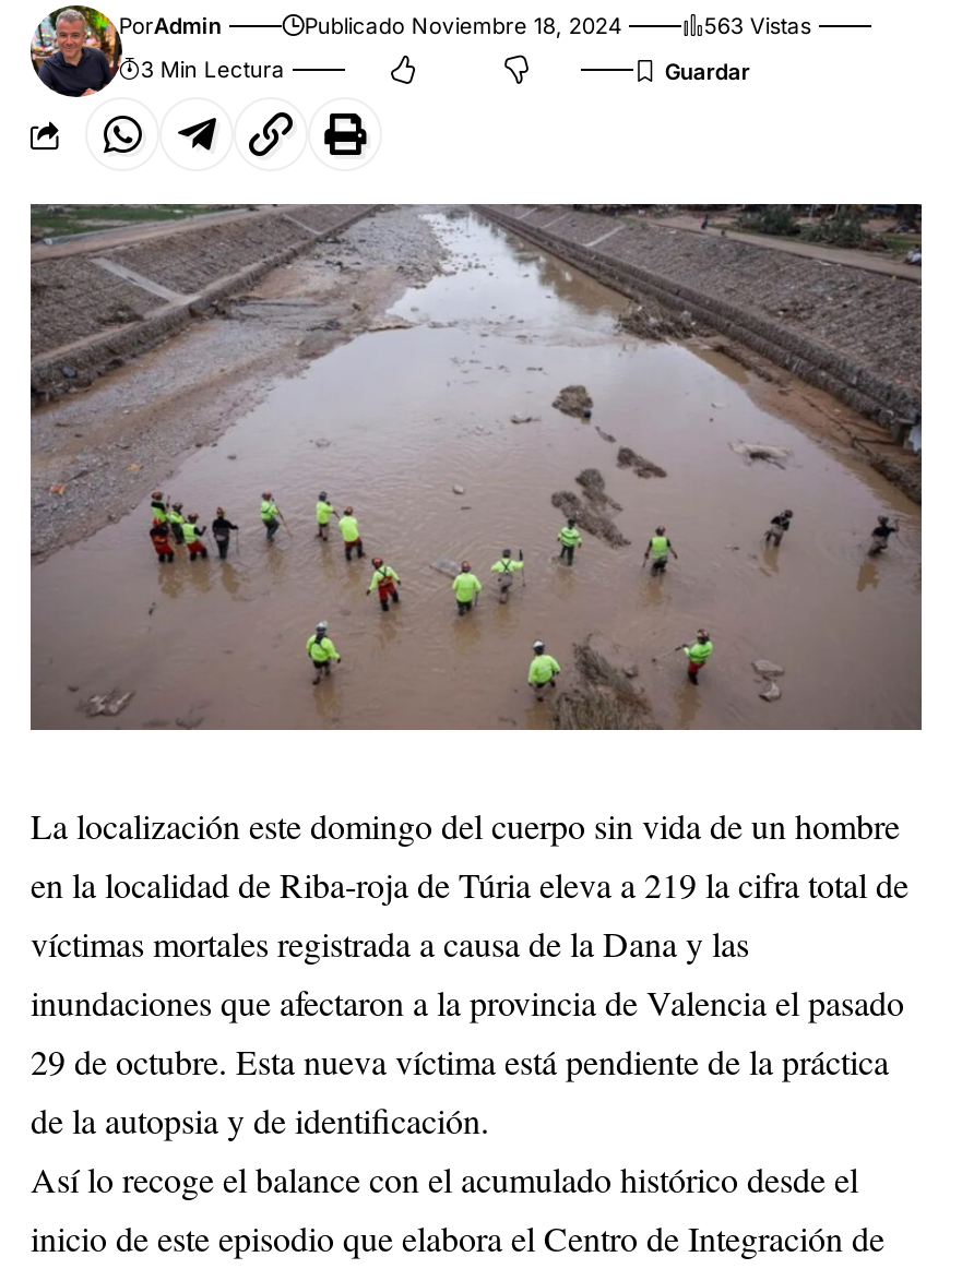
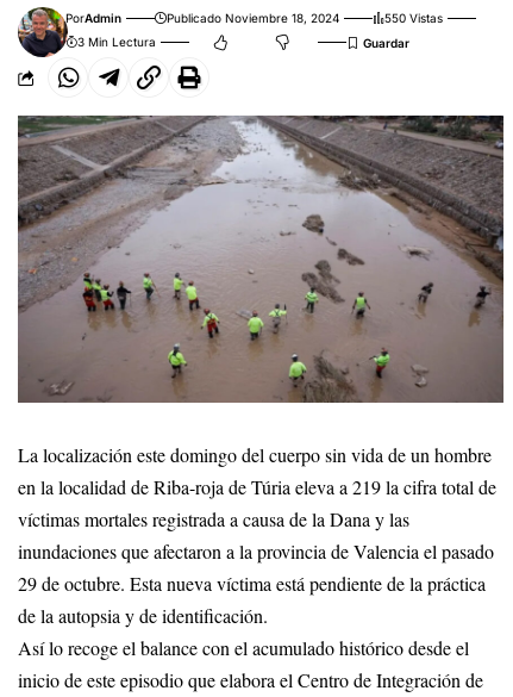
[704,12,811,38] 563 Vistas -> [385,11,443,25] 550 Vistas

